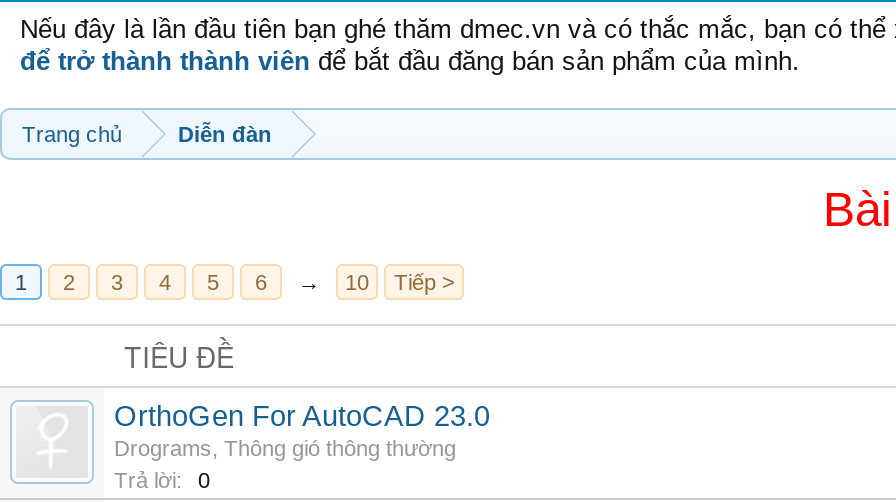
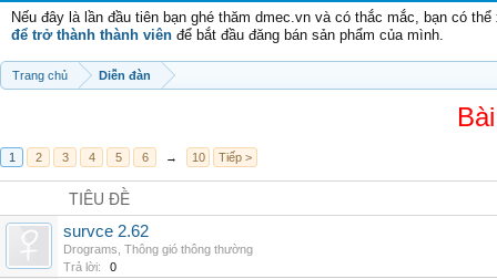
[114,400,490,432] OrthoGen For AutoCAD 23.0 -> [63,223,149,240] survce 2.62

